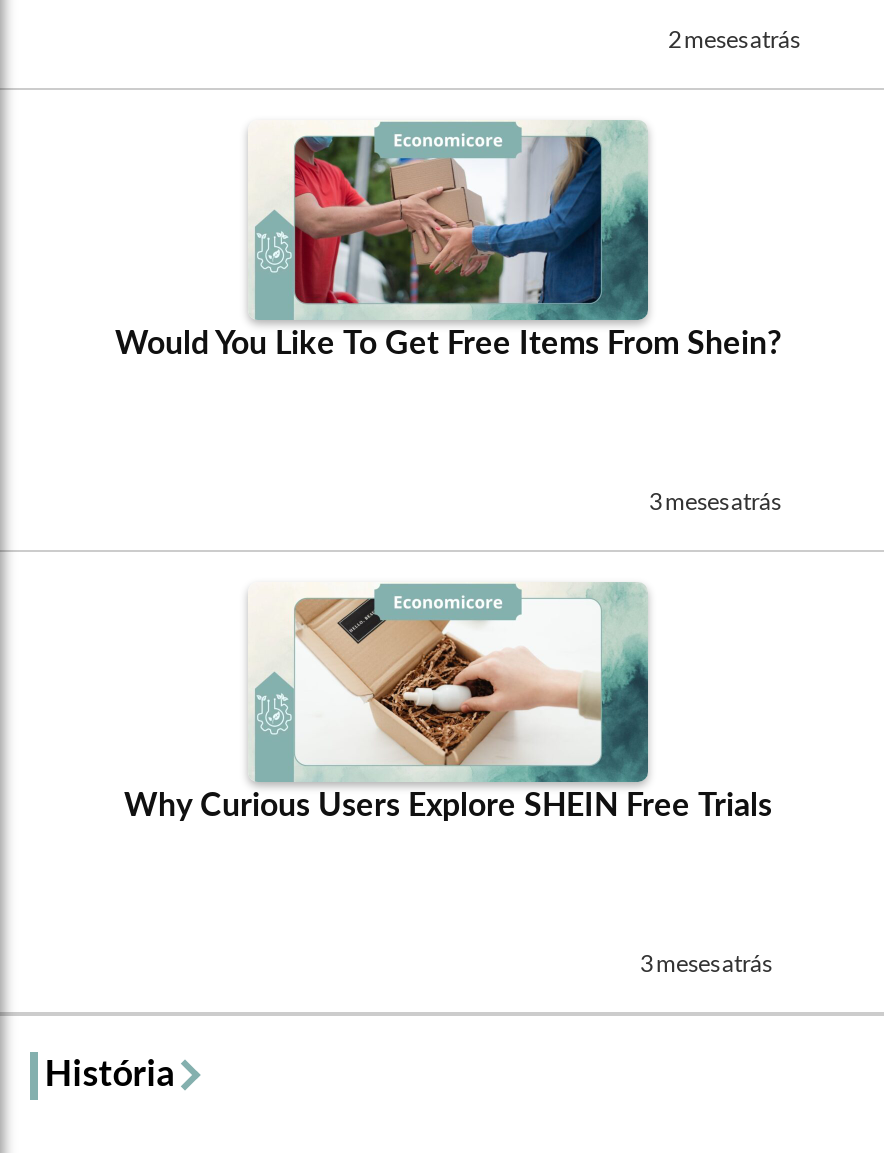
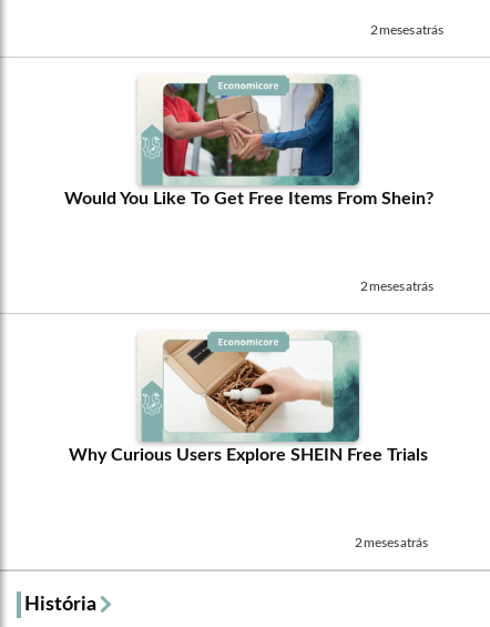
[649,490,781,514] 3 meses atrás -> [360,280,433,293] 2 meses atrás
[640,952,772,976] 3 meses atrás -> [355,536,428,549] 2 meses atrás

